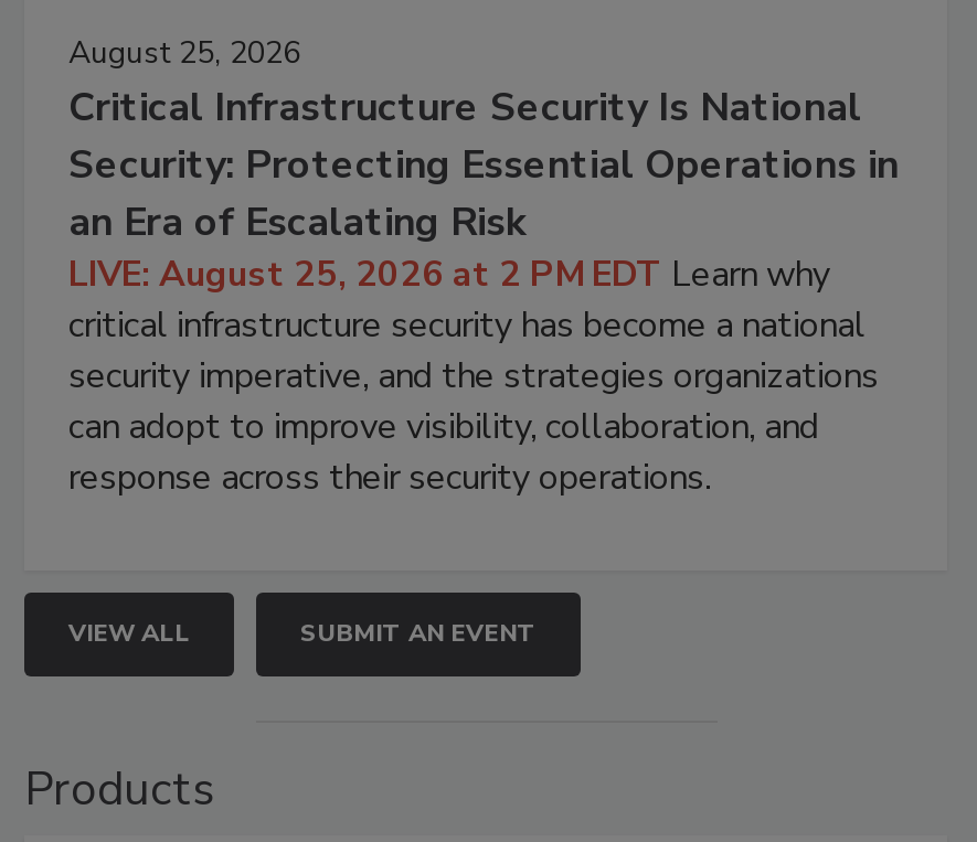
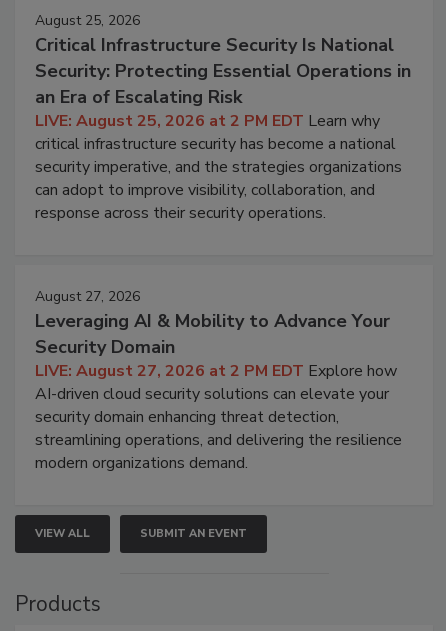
none -> [35,287,402,474] August 27, 2026 | Leveraging AI & Mobility to Advance Your | Security Domain | LIVE: August 27, 2026 at 2 PM EDT Explore how | AI-driven cloud security solutions can elevate your | security domain enhancing threat detection, | streamlining operations, and delivering the resilience | modern organizations demand.

